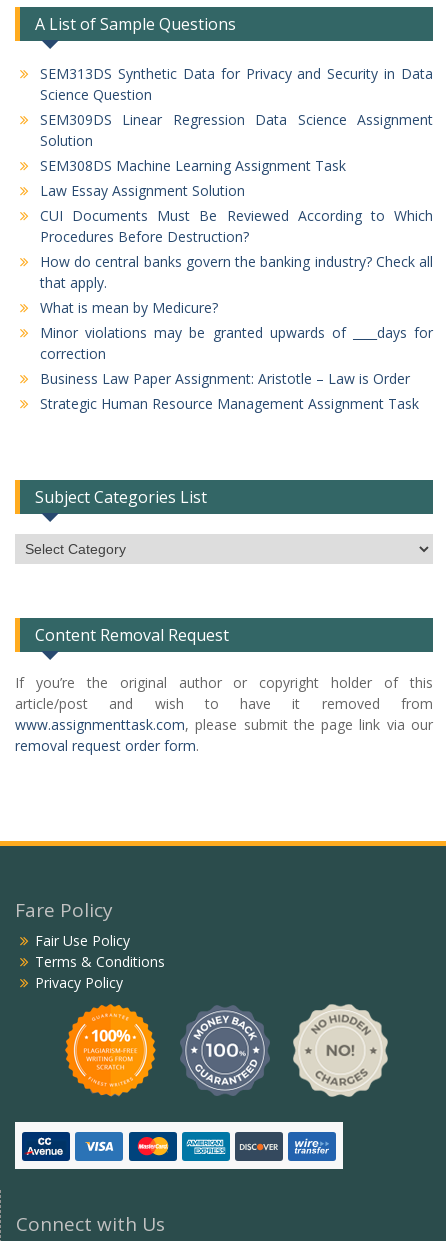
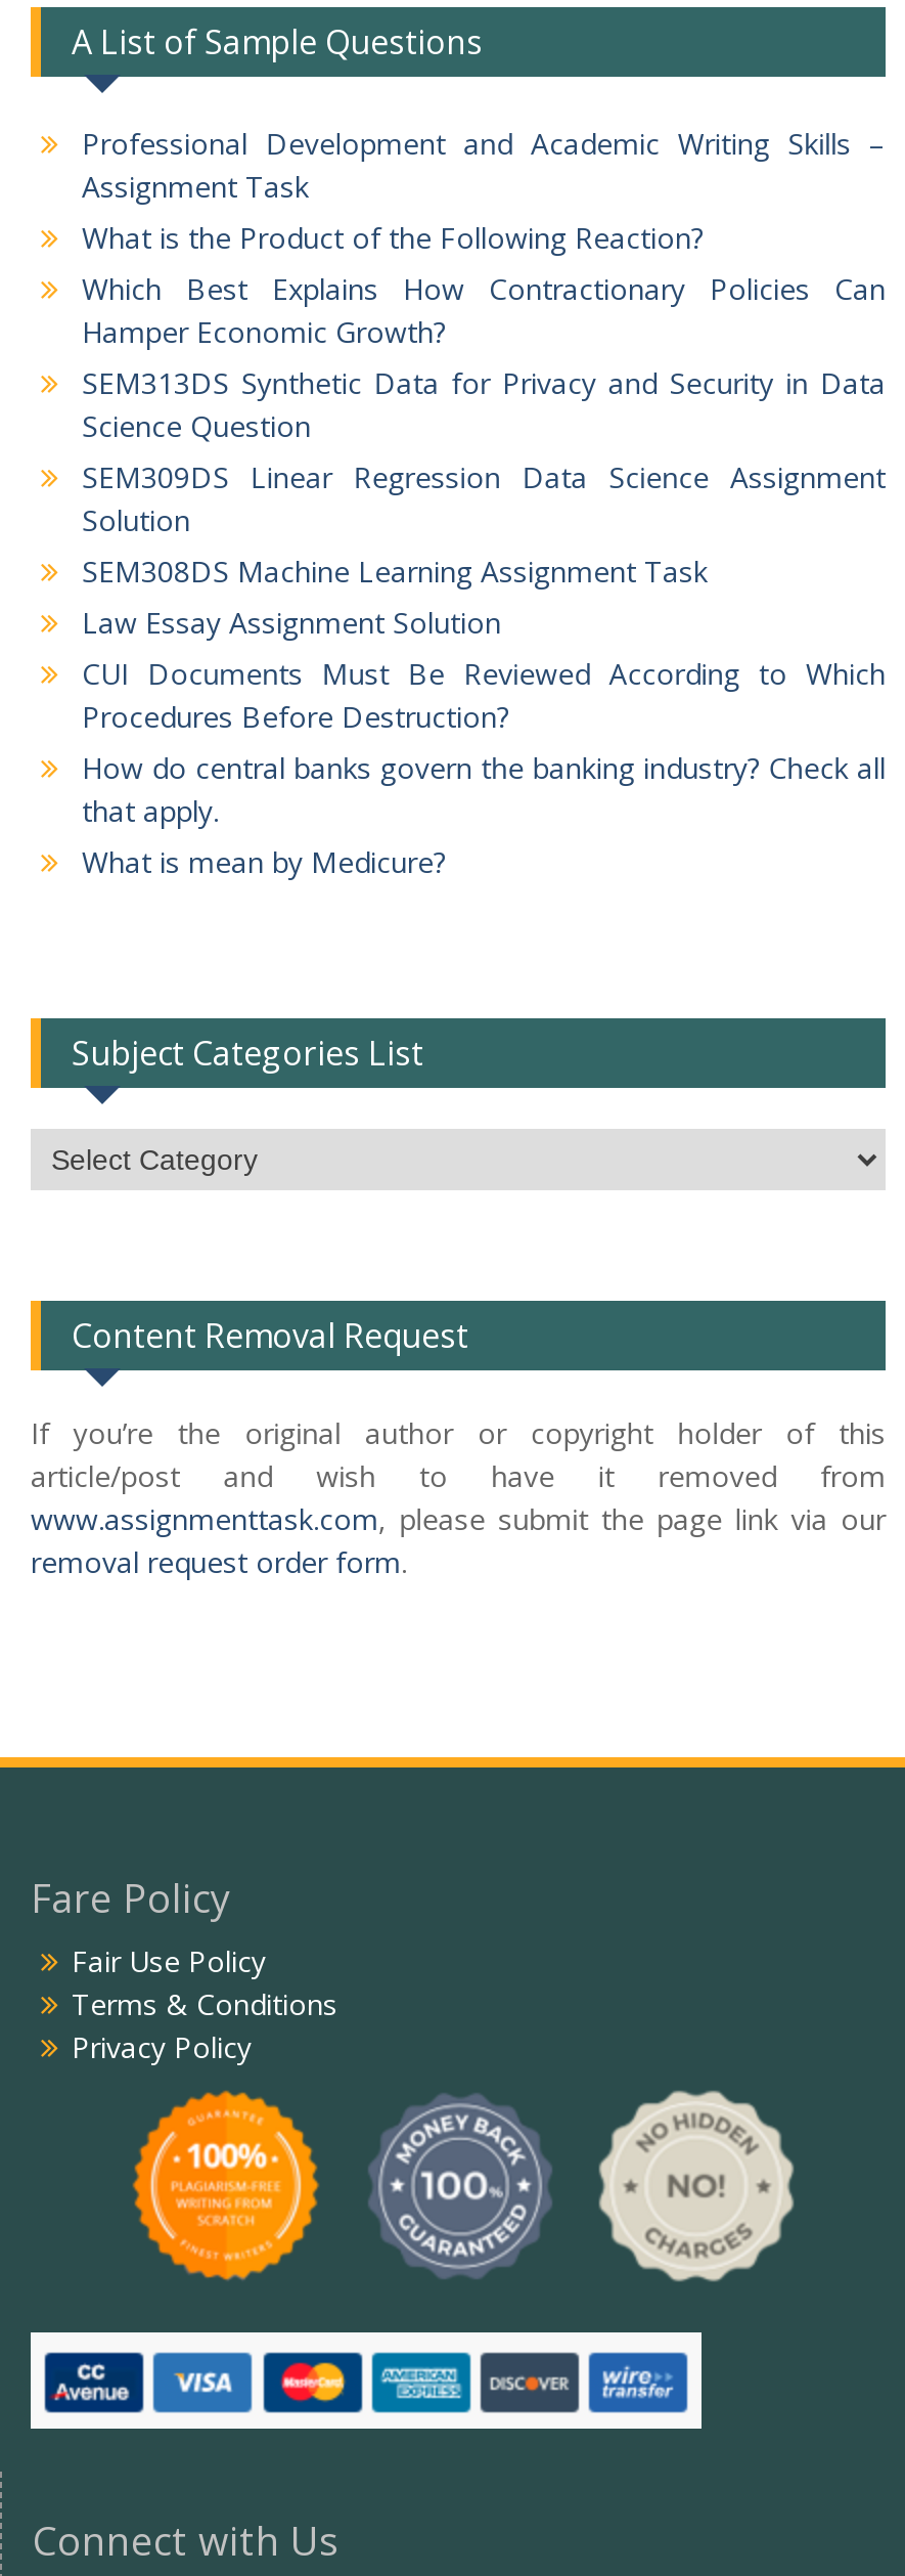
none -> [82,123,886,350] Professional Development and Academic Writing Skills – | Assignment Task | What is the Product of the Following Reaction? | Which Best Explains How Contractionary Policies Can | Hamper Economic Growth?
moved [40,64,433,317] -> [82,363,886,880]: SEM313DS Synthetic Data for Privacy and Security in Data | Science Question | SEM309DS Linear Regression Data Science Assignment | ... | that apply. | What is mean by Medicure?
[40,323,433,413] Minor violations may be granted upwards of ____days for | correction | Business Law Paper Assignment: Aristotle – Law is Order | Strategic Human Resource Management Assignment Task -> none

